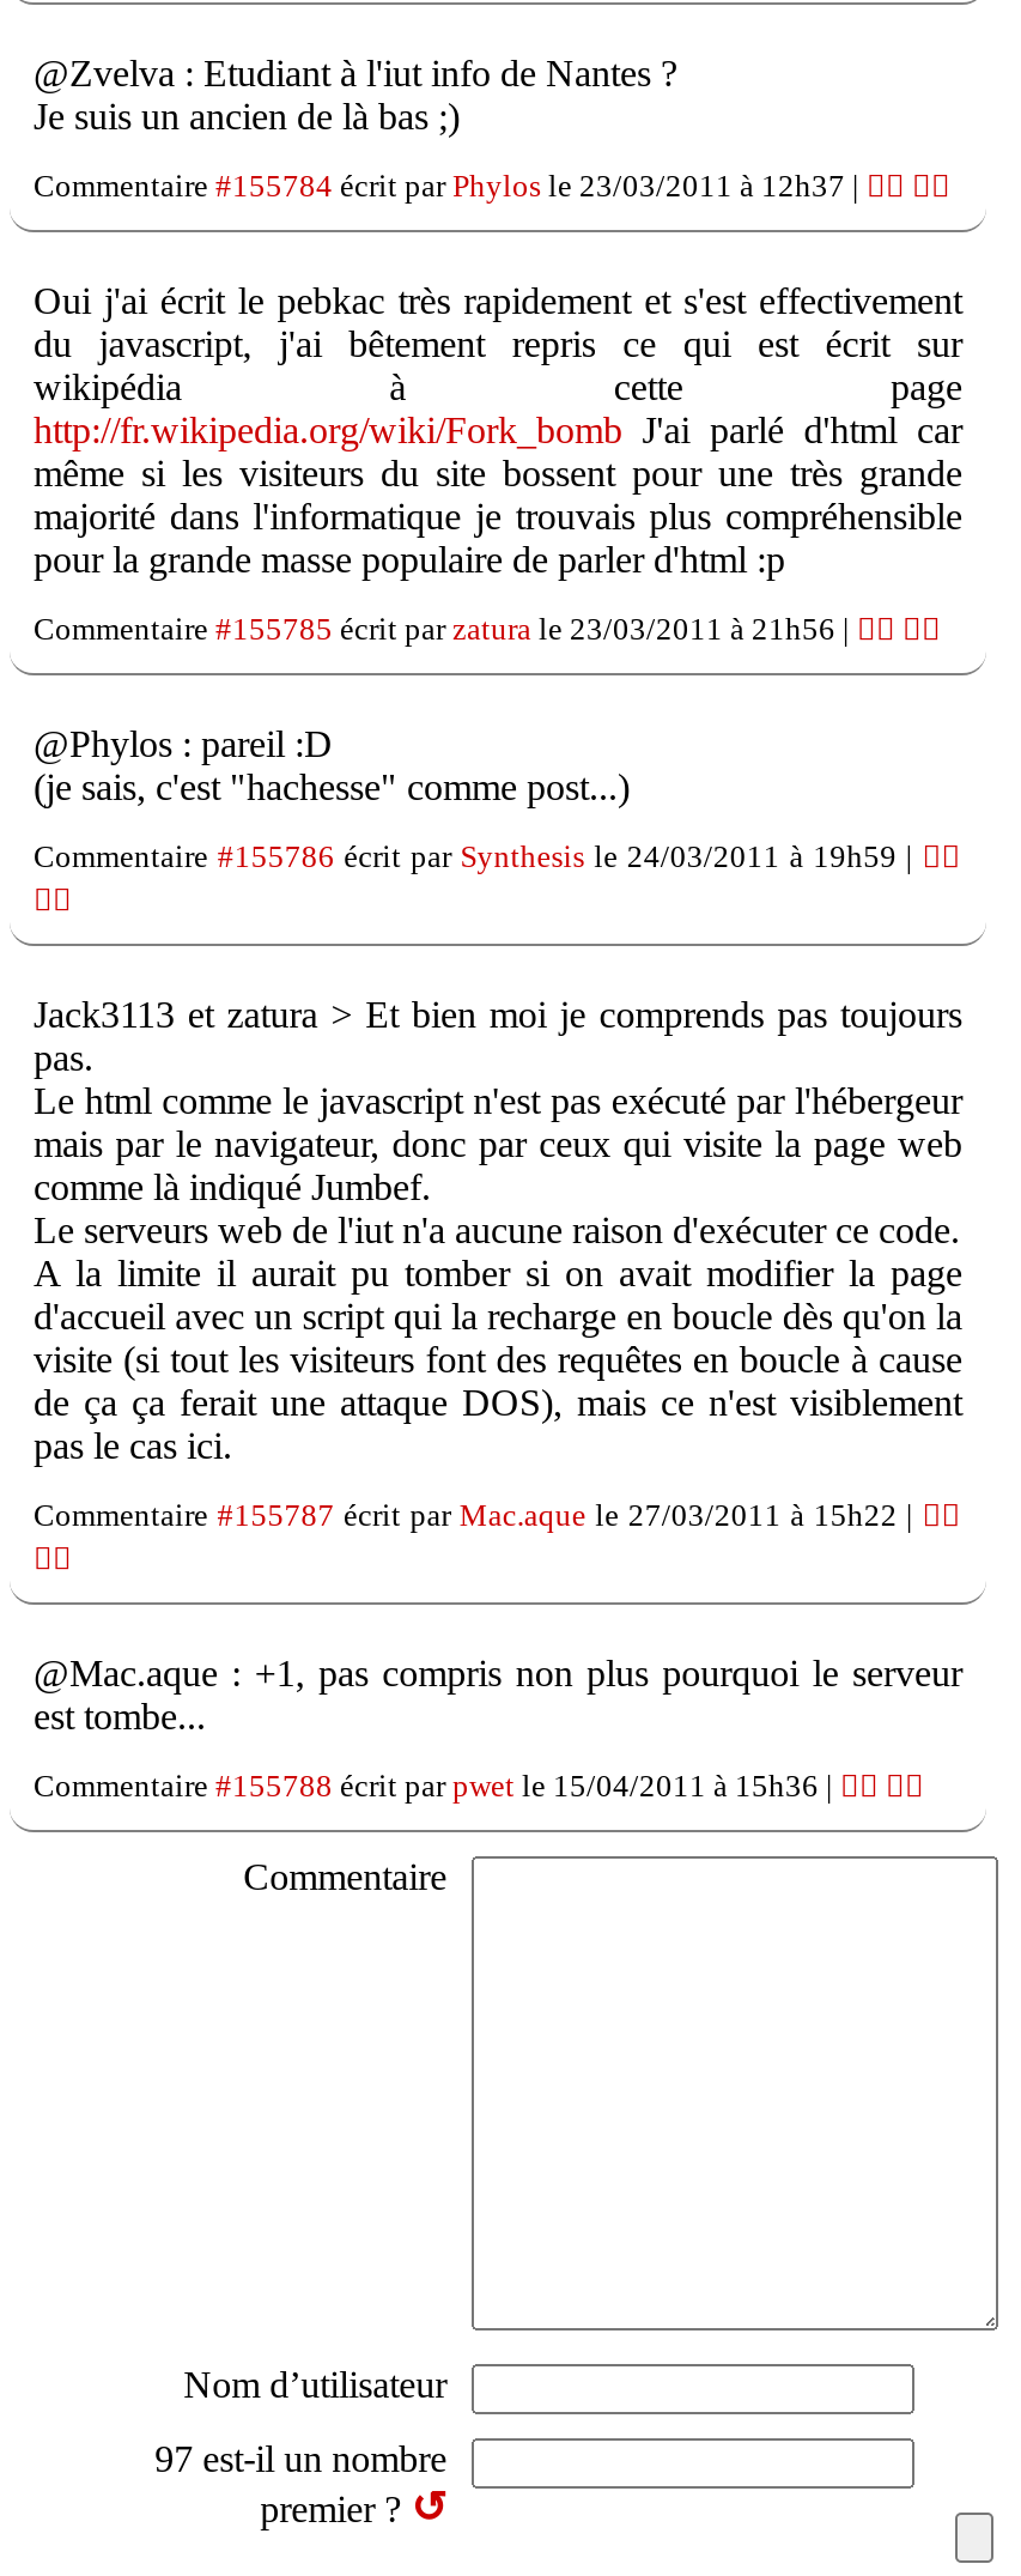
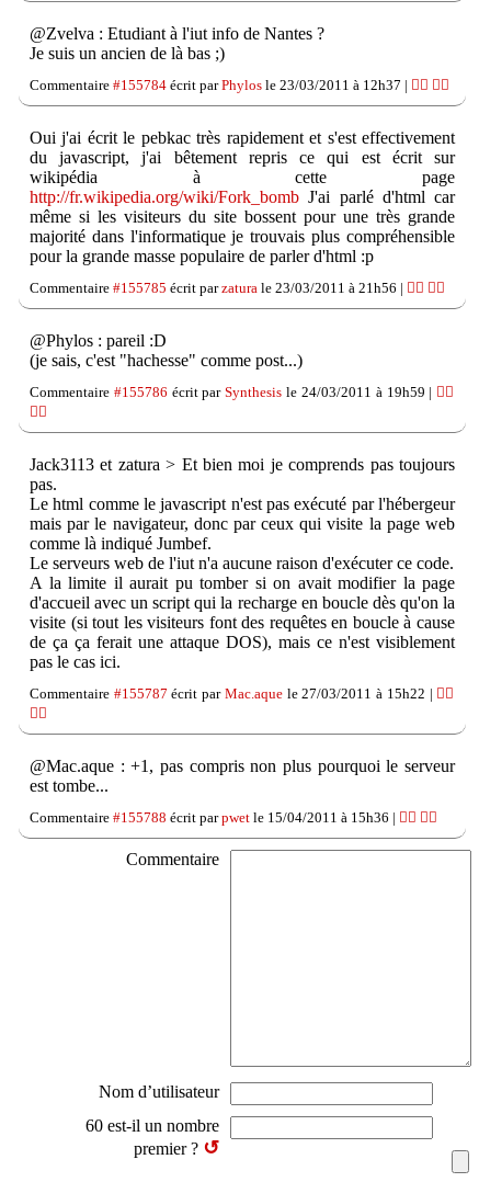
[155,2439,447,2479] 97 est-il un nombre -> [85,1116,219,1135] 60 est-il un nombre

